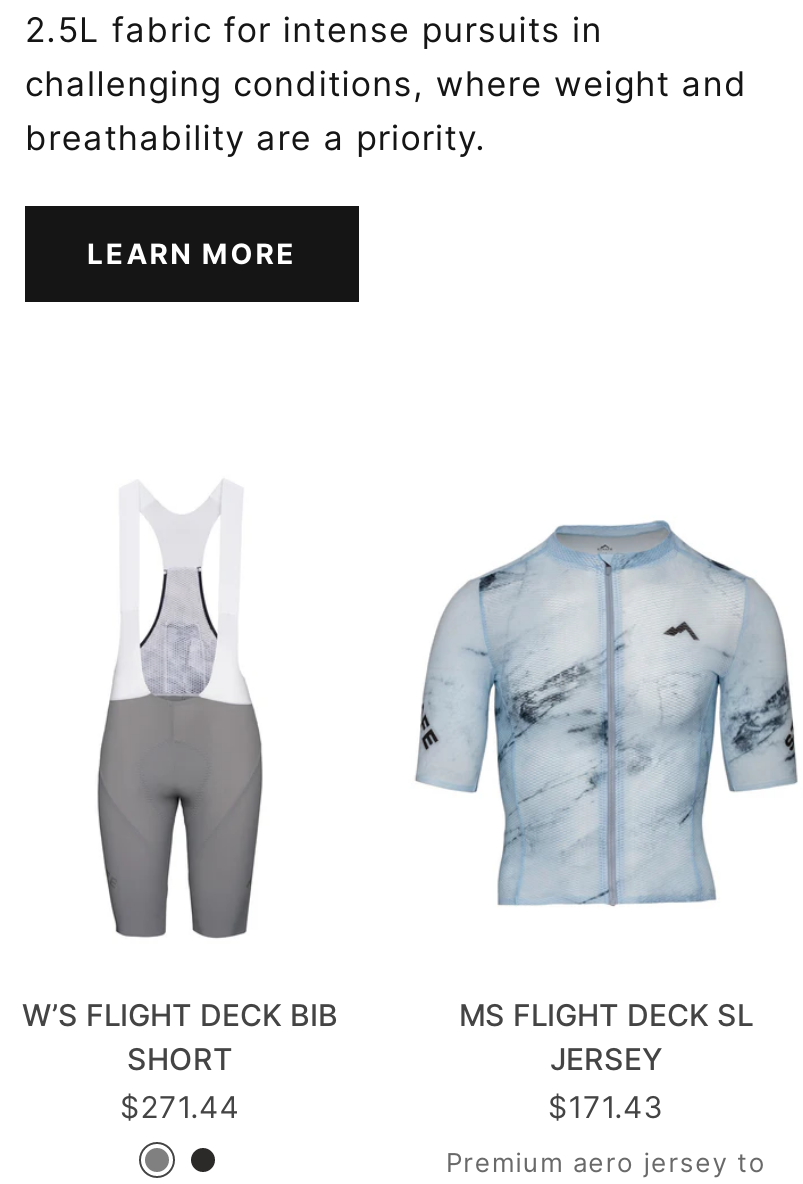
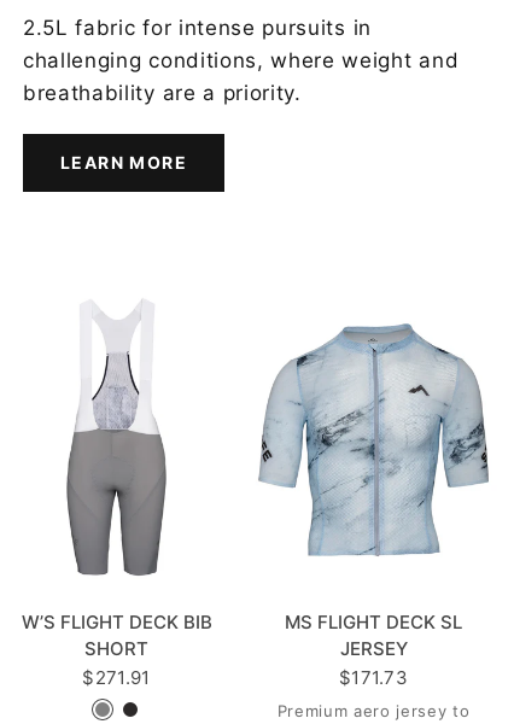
[120,1089,240,1127] $271.44 -> [83,667,150,689] $271.91
[548,1089,664,1127] $171.43 -> [339,667,408,689] $171.73

